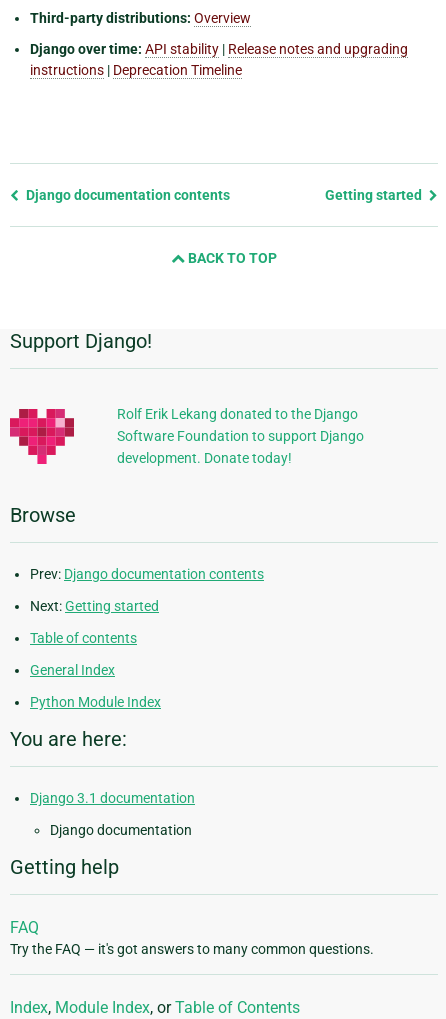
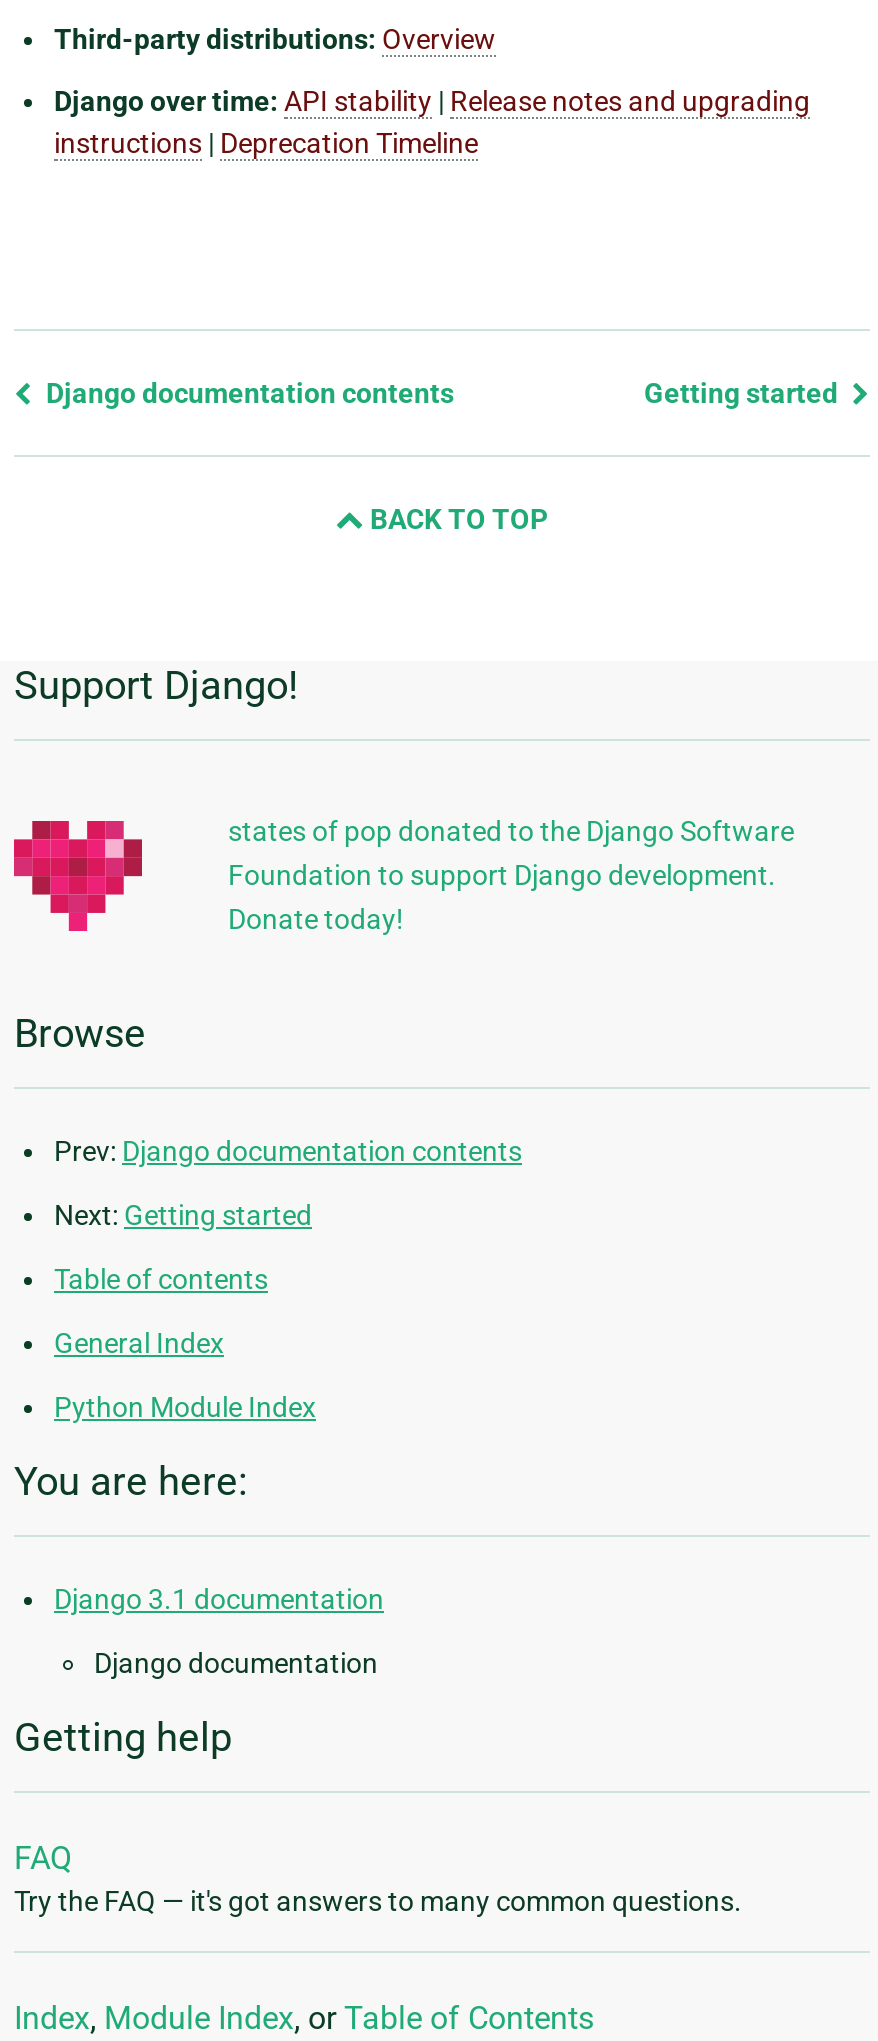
[117,406,364,466] Rolf Erik Lekang donated to the Django | Software Foundation to support Django | development. Donate today! -> [228,815,794,935] states of pop donated to the Django Software | Foundation to support Django development. | Donate today!

